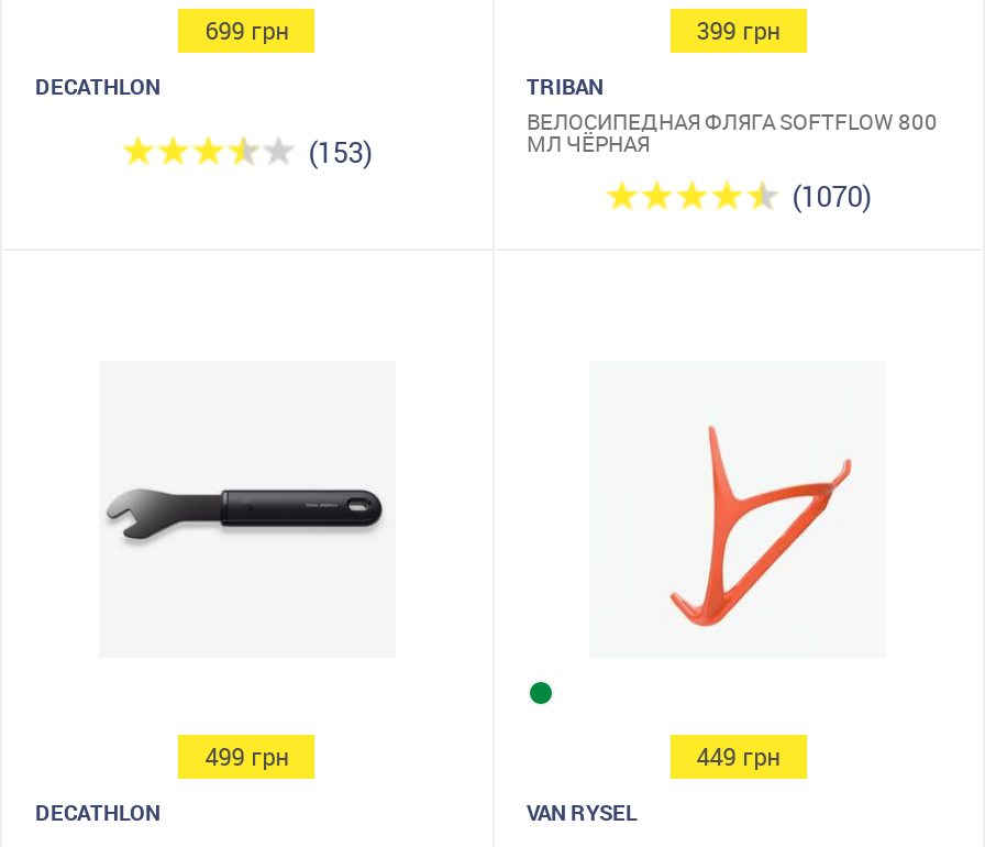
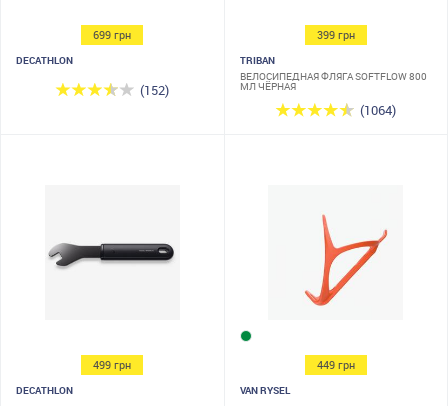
[308,132,372,172] (153) -> [140,81,169,99] (152)
[792,176,871,216] (1070) -> [360,101,396,119] (1064)

